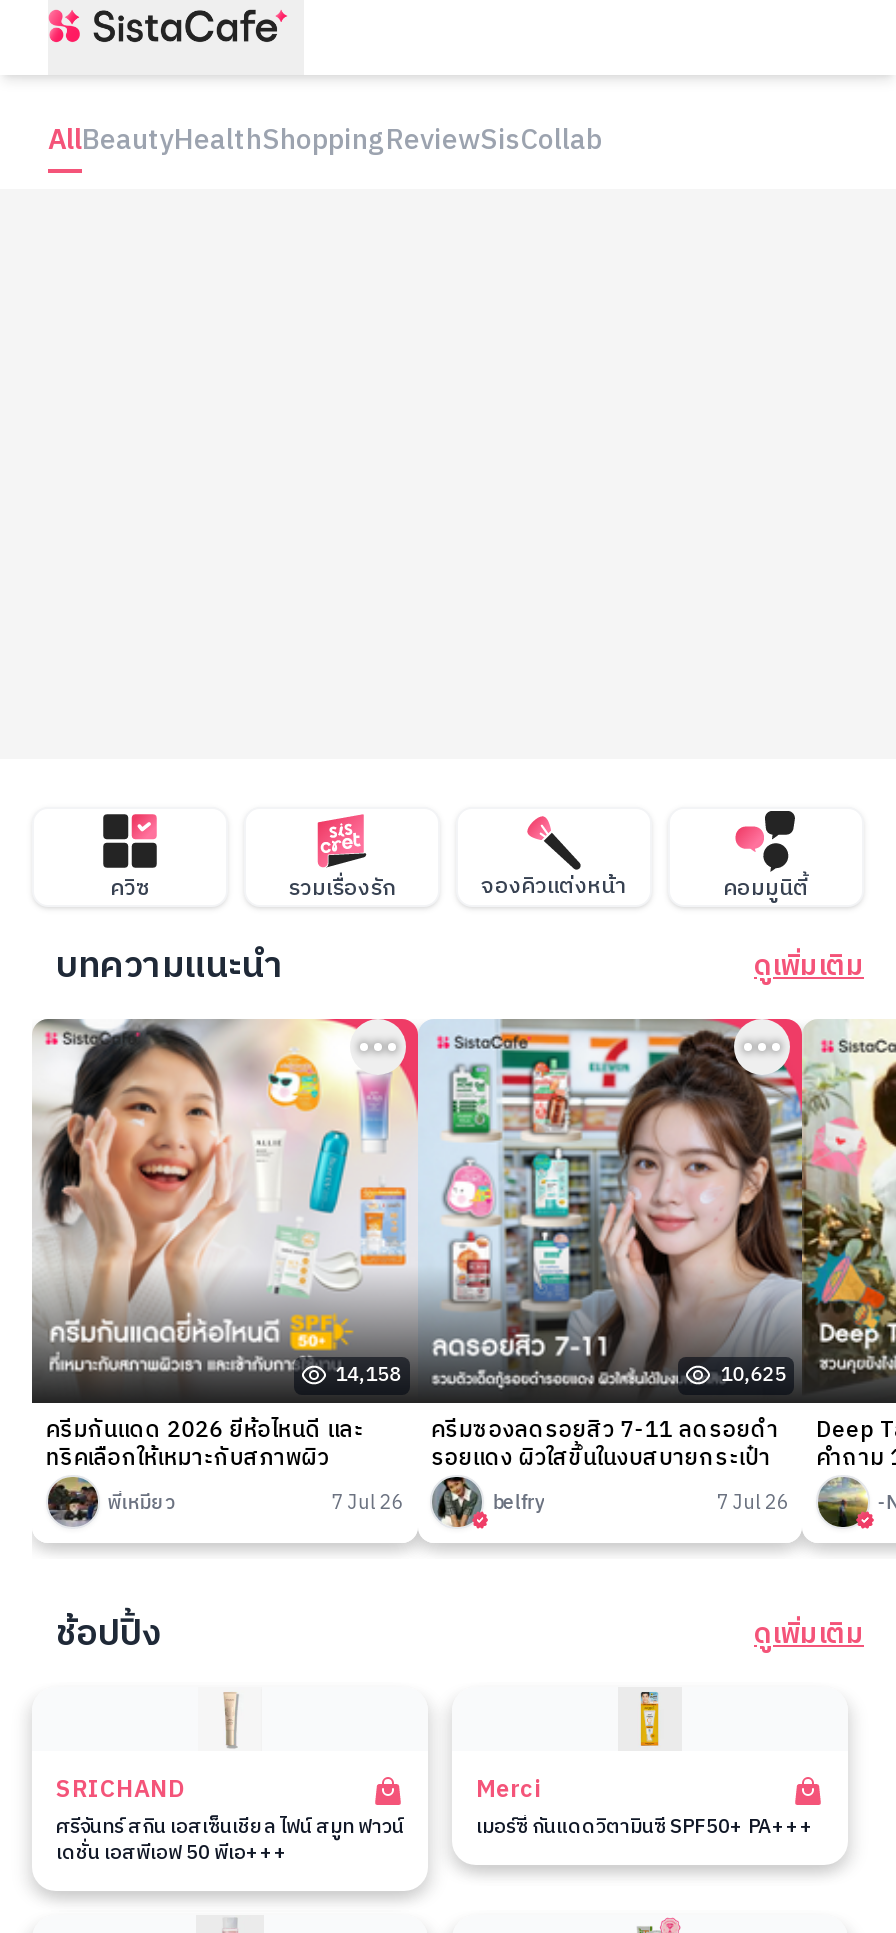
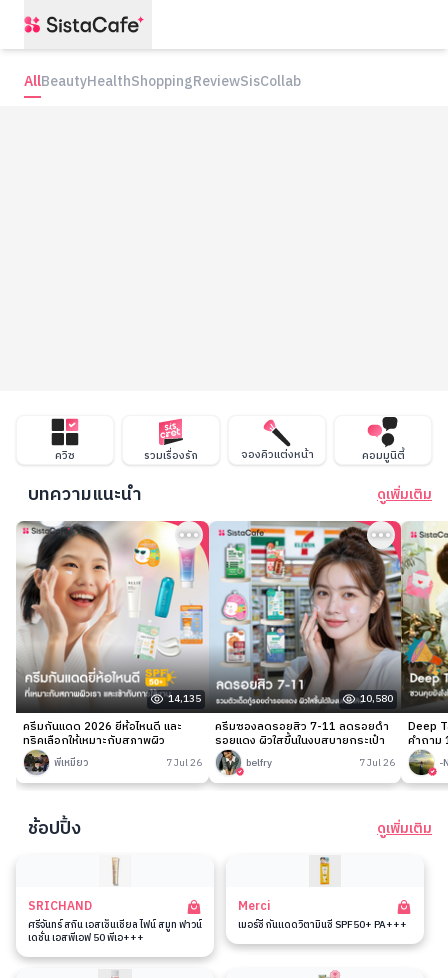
[335,1360,401,1392] 14,158 -> [168,691,201,707] 14,135
[720,1360,786,1392] 10,625 -> [360,691,393,707] 10,580

